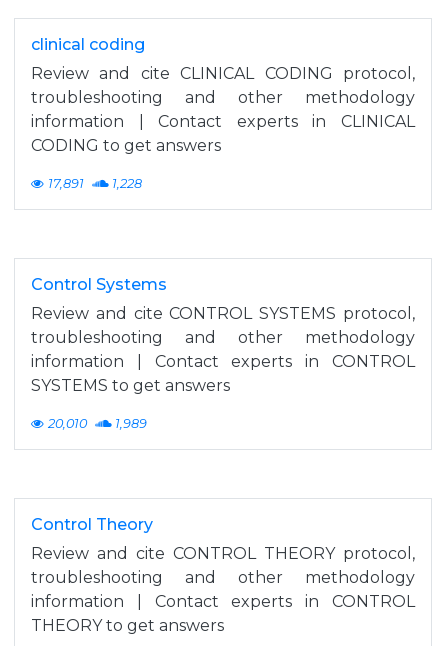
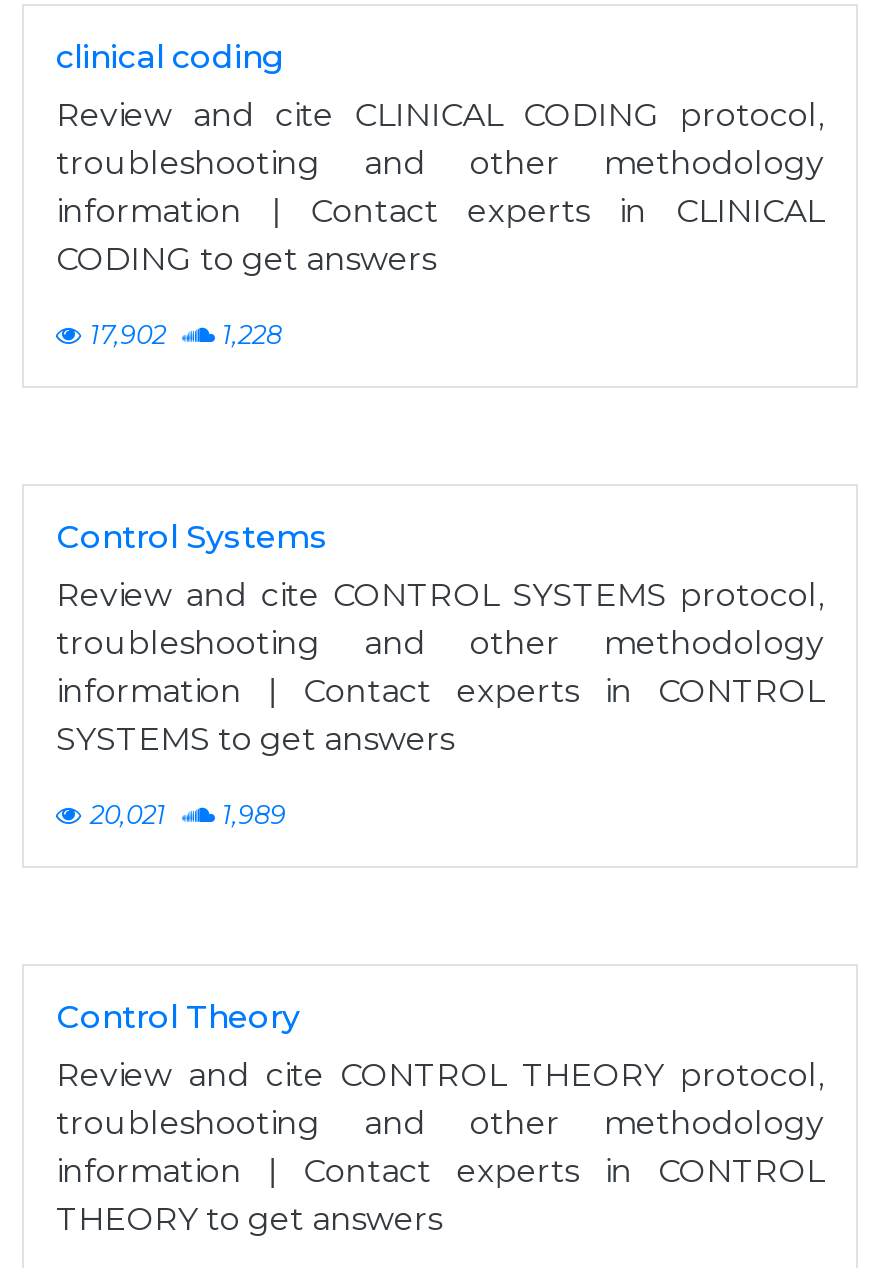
[48,176,142,191] 17,891 1,228 -> [90,319,282,349] 17,902 1,228
[48,416,147,431] 20,010 1,989 -> [90,799,286,829] 20,021 1,989

